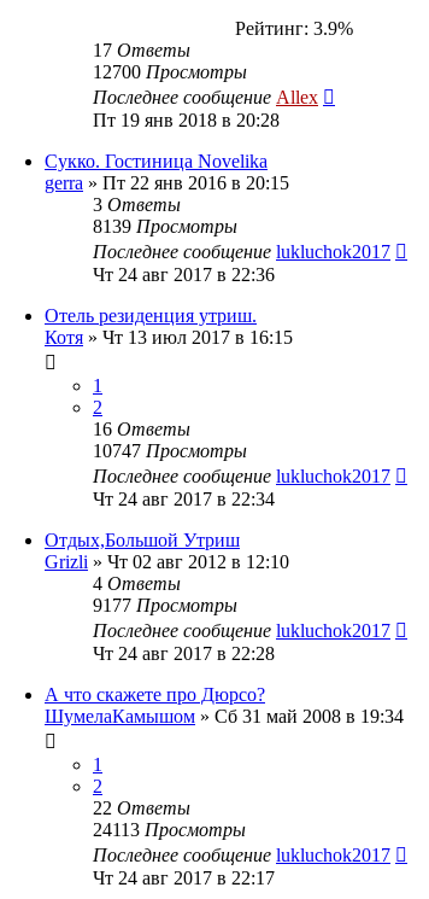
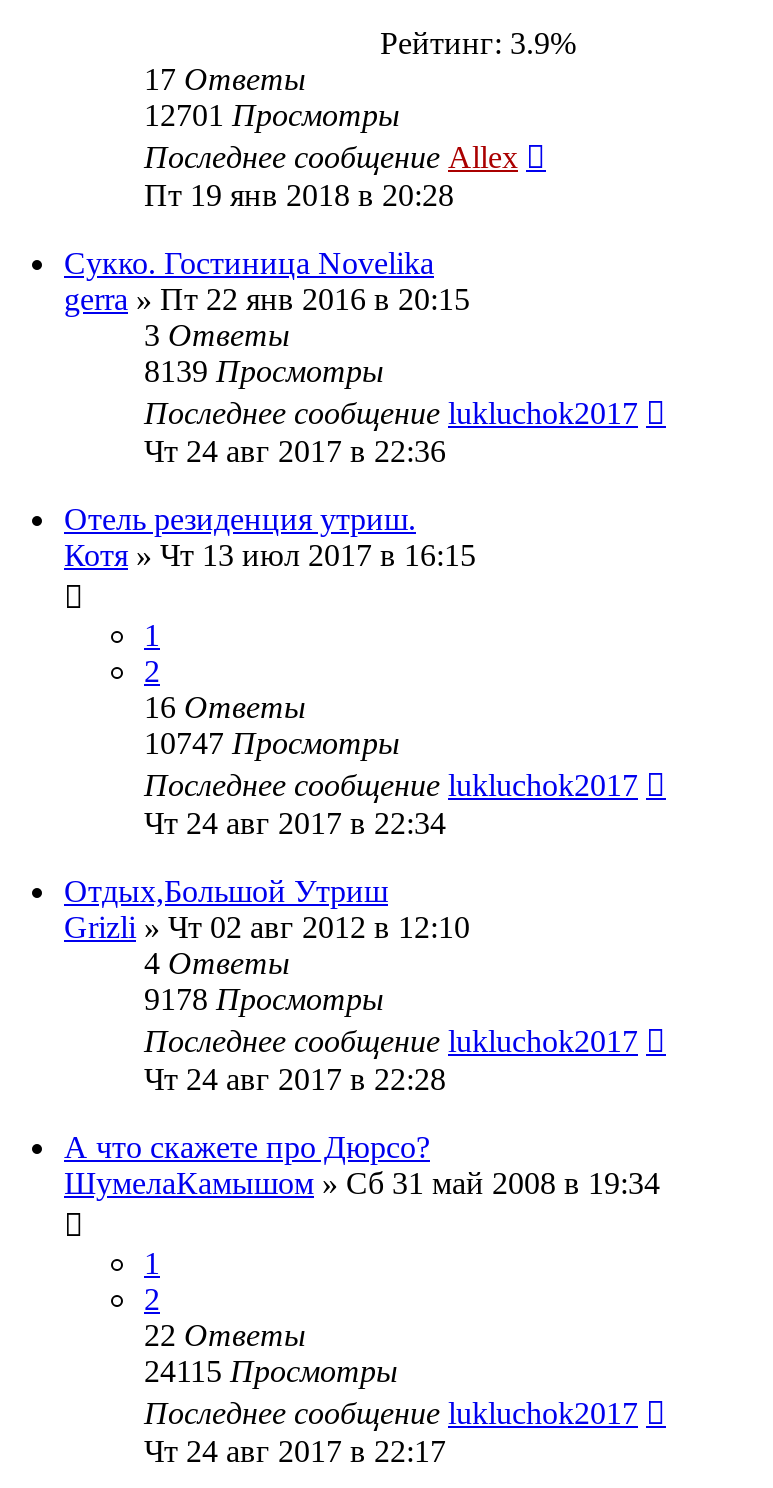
[93,61,247,82] 12700 Просмотры -> [144,98,400,132] 12701 Просмотры
[93,595,237,615] 9177 Просмотры -> [144,982,384,1016] 9178 Просмотры
[93,819,246,840] 24113 Просмотры -> [144,1354,398,1388] 24115 Просмотры

